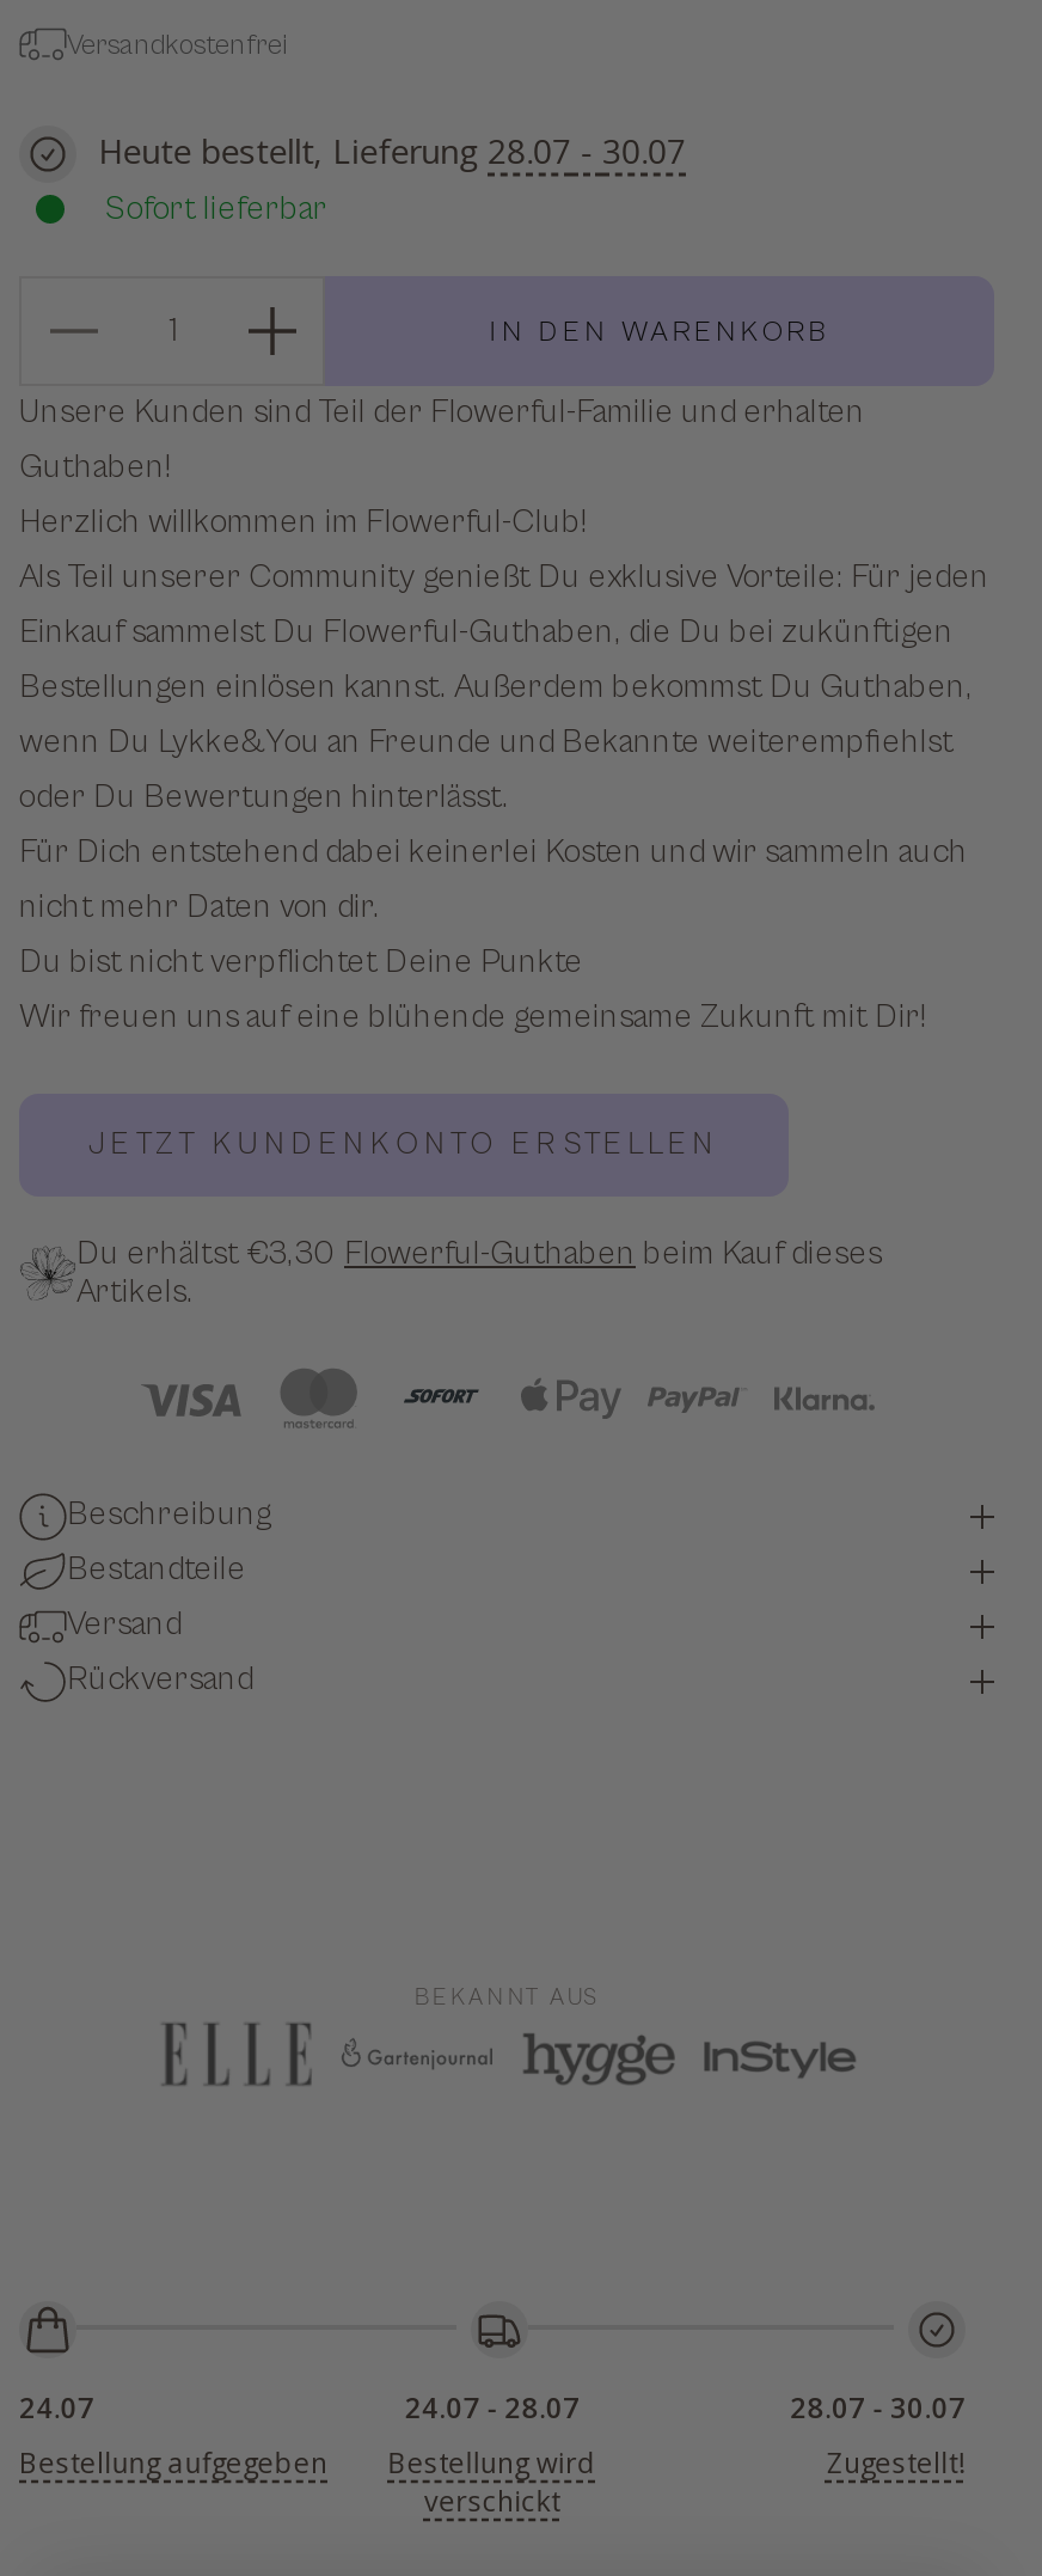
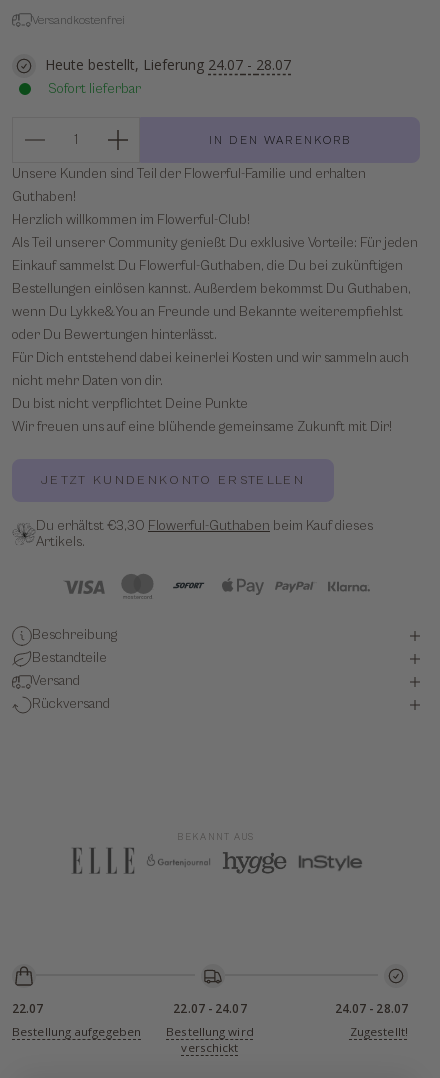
[98,127,686,173] Heute bestellt, Lieferung 28.07 - 30.07 -> [45,55,291,74] Heute bestellt, Lieferung 24.07 - 28.07
[19,2388,94,2424] 24.07 -> [12,1000,43,1015] 22.07
[405,2388,580,2424] 24.07 - 28.07 -> [173,1000,247,1015] 22.07 - 24.07
[790,2388,966,2424] 28.07 - 30.07 -> [335,1000,408,1015] 24.07 - 28.07

